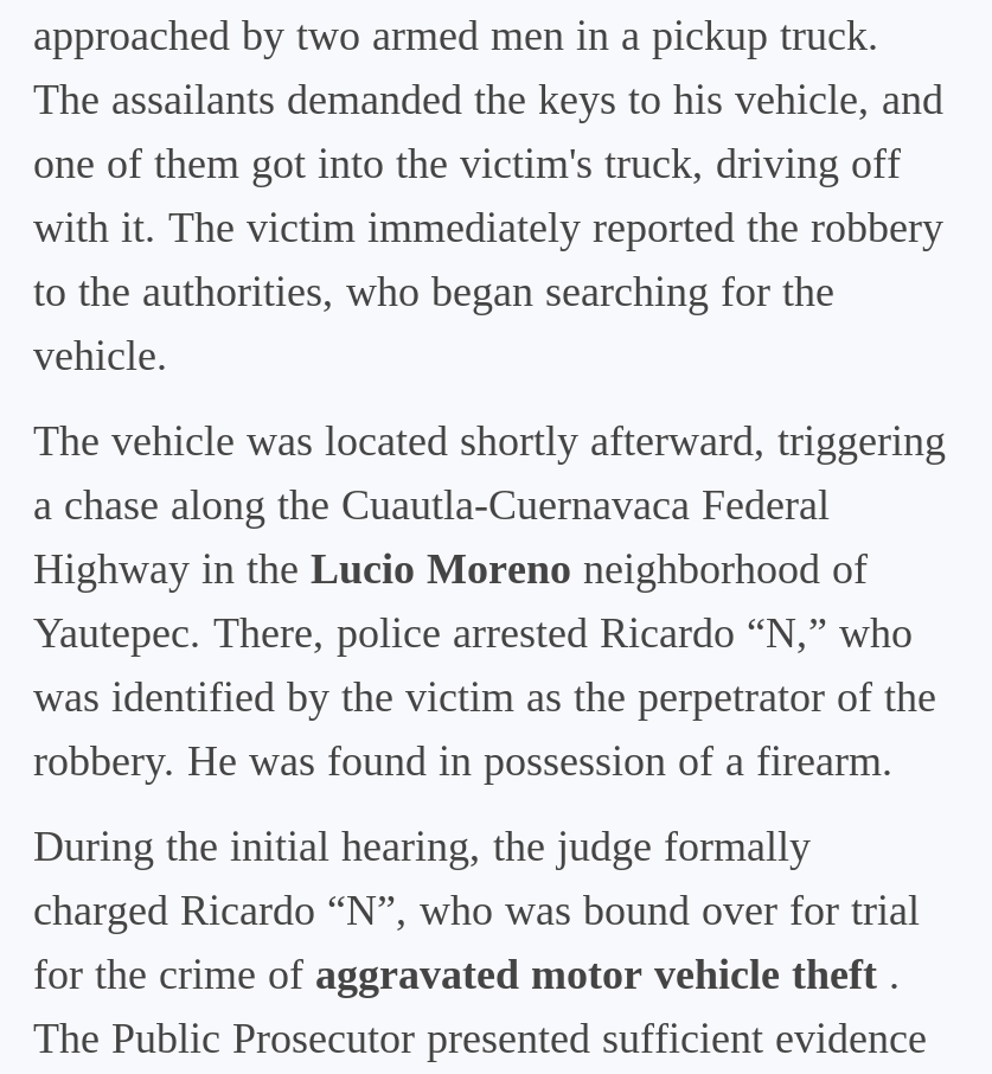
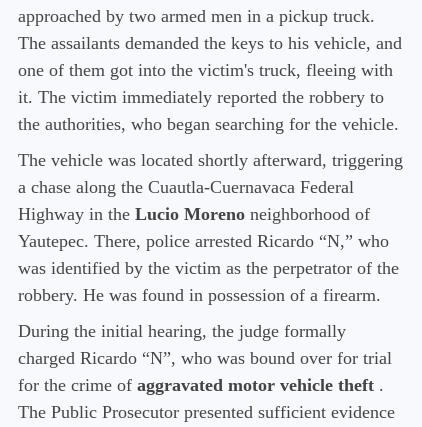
[33,139,943,379] one of them got into the victim's truck, driving off | with it. The victim immediately reported the robbery | to the authorities, who began searching for the | vehicle. -> [18,60,399,134] one of them got into the victim's truck, fleeing with | it. The victim immediately reported the robbery to | the authorities, who began searching for the vehicle.

